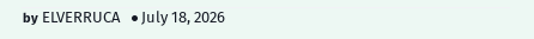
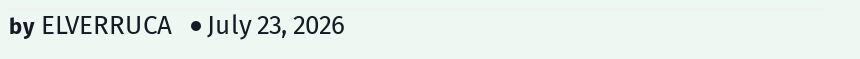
[42,8,225,26] ELVERRUCA July 18, 2026 -> [41,10,345,40] ELVERRUCA July 23, 2026

